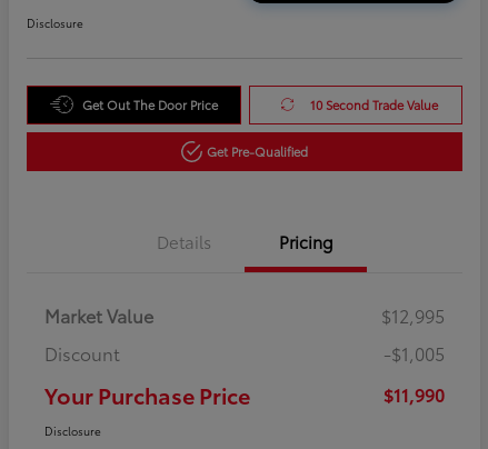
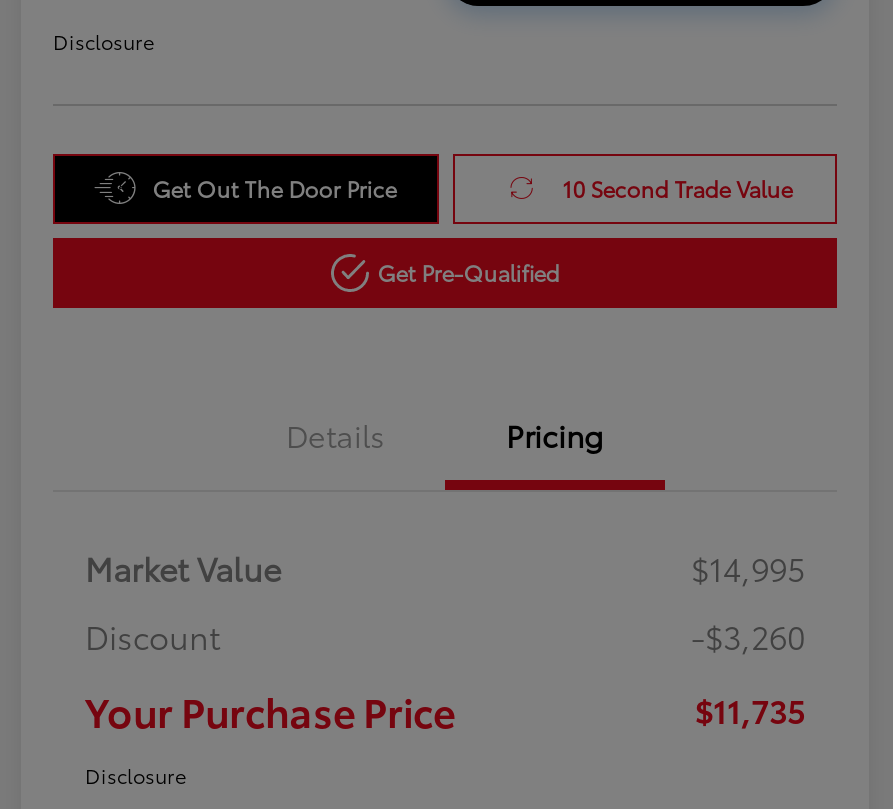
[381,302,445,328] $12,995 -> [691,544,805,590] $14,995
[384,340,445,365] -$1,005 -> [691,612,805,658] -$3,260
[384,381,445,407] $11,990 -> [695,686,805,732] $11,735

